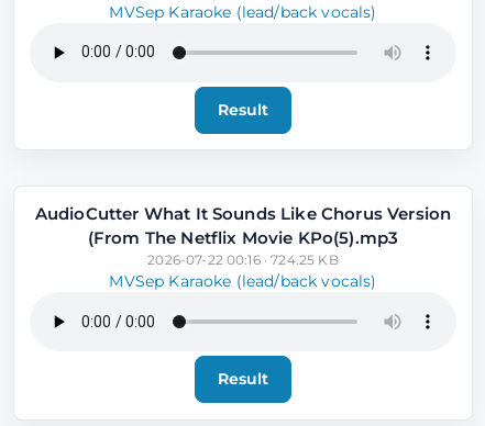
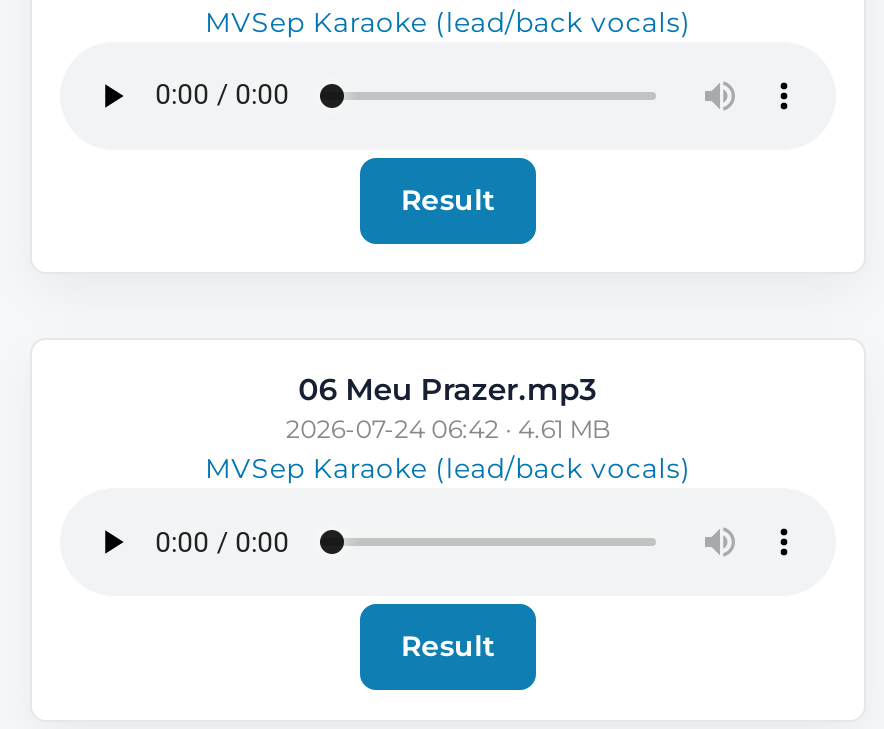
[35,203,451,268] AudioCutter What It Sounds Like Chorus Version | (From The Netflix Movie KPo(5).mp3 | 2026-07-22 00:16 · 724.25 KB -> [286,371,610,445] 06 Meu Prazer.mp3 | 2026-07-24 06:42 · 4.61 MB

